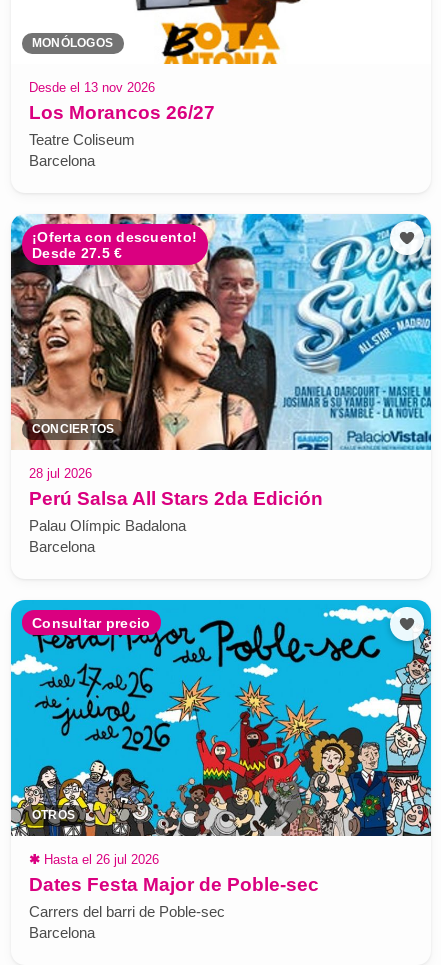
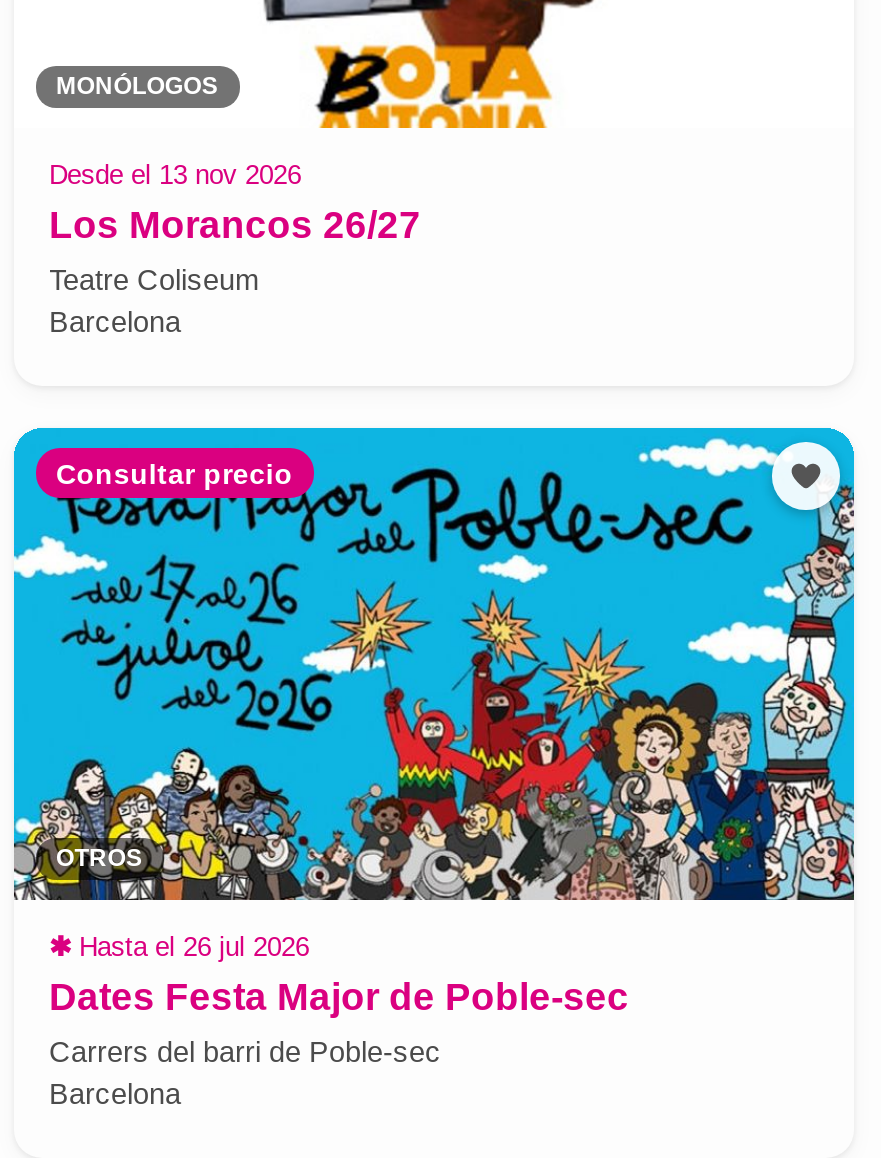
[10,213,432,451] [image] | ¡Oferta con descuento! | Desde 27.5 € -> none
[28,422,322,555] CONCIERTOS | 28 jul 2026 | Perú Salsa All Stars 2da Edición | Palau Olímpic Badalona | Barcelona -> none

